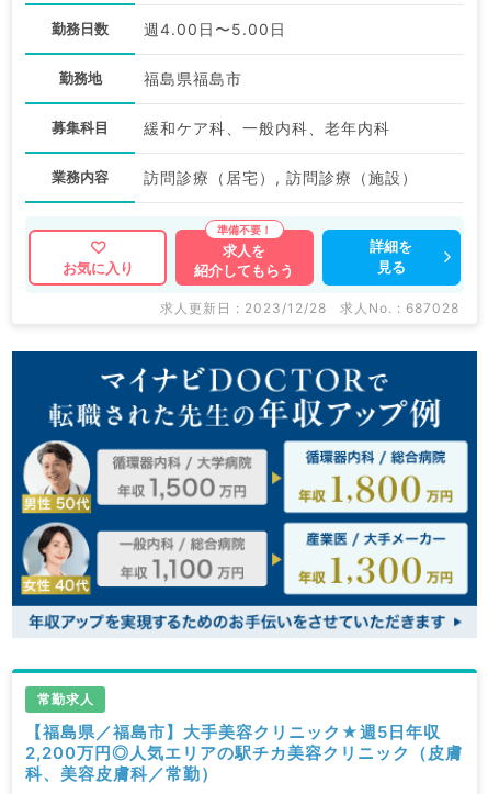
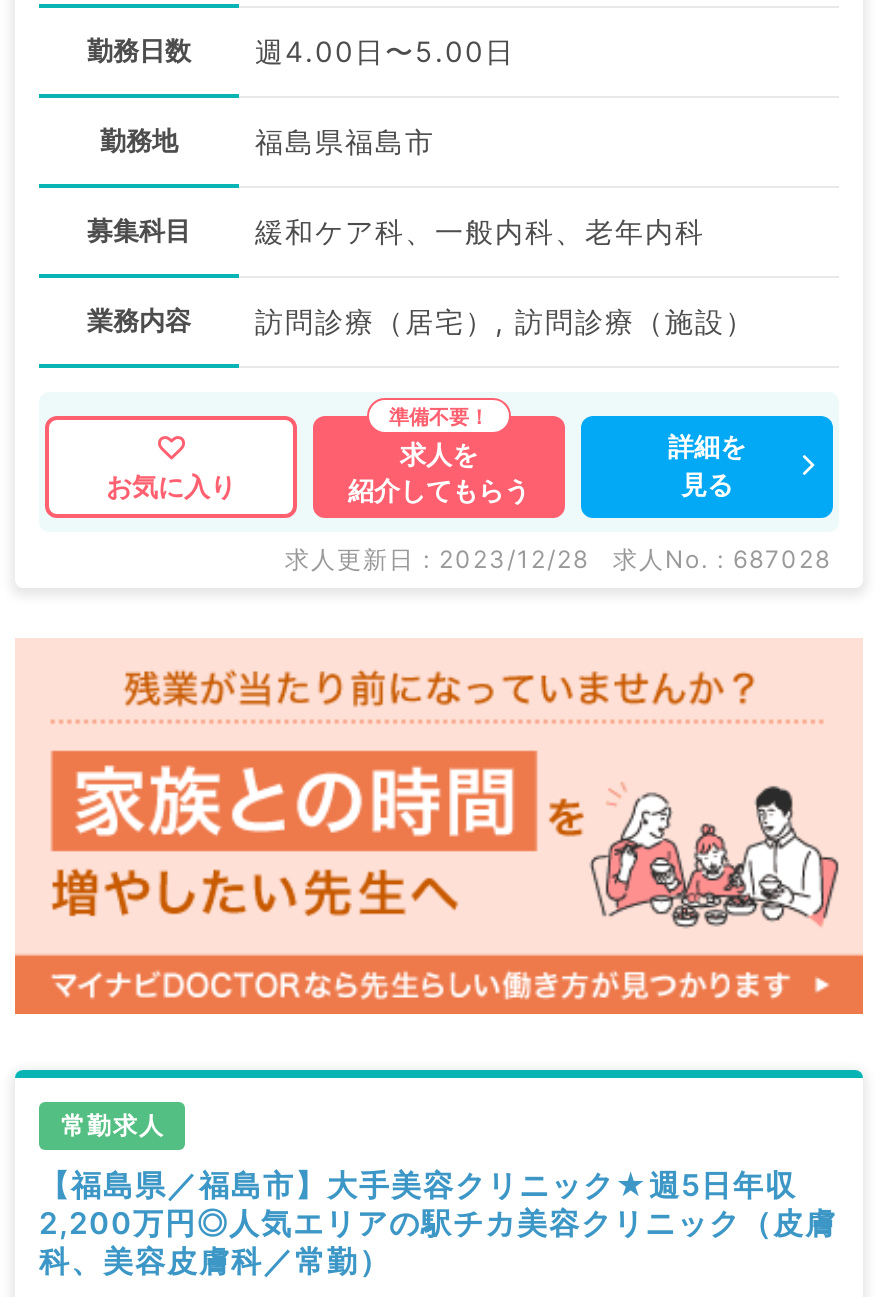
[11,350,478,631] [image] -> [13,638,865,1016] [image]

